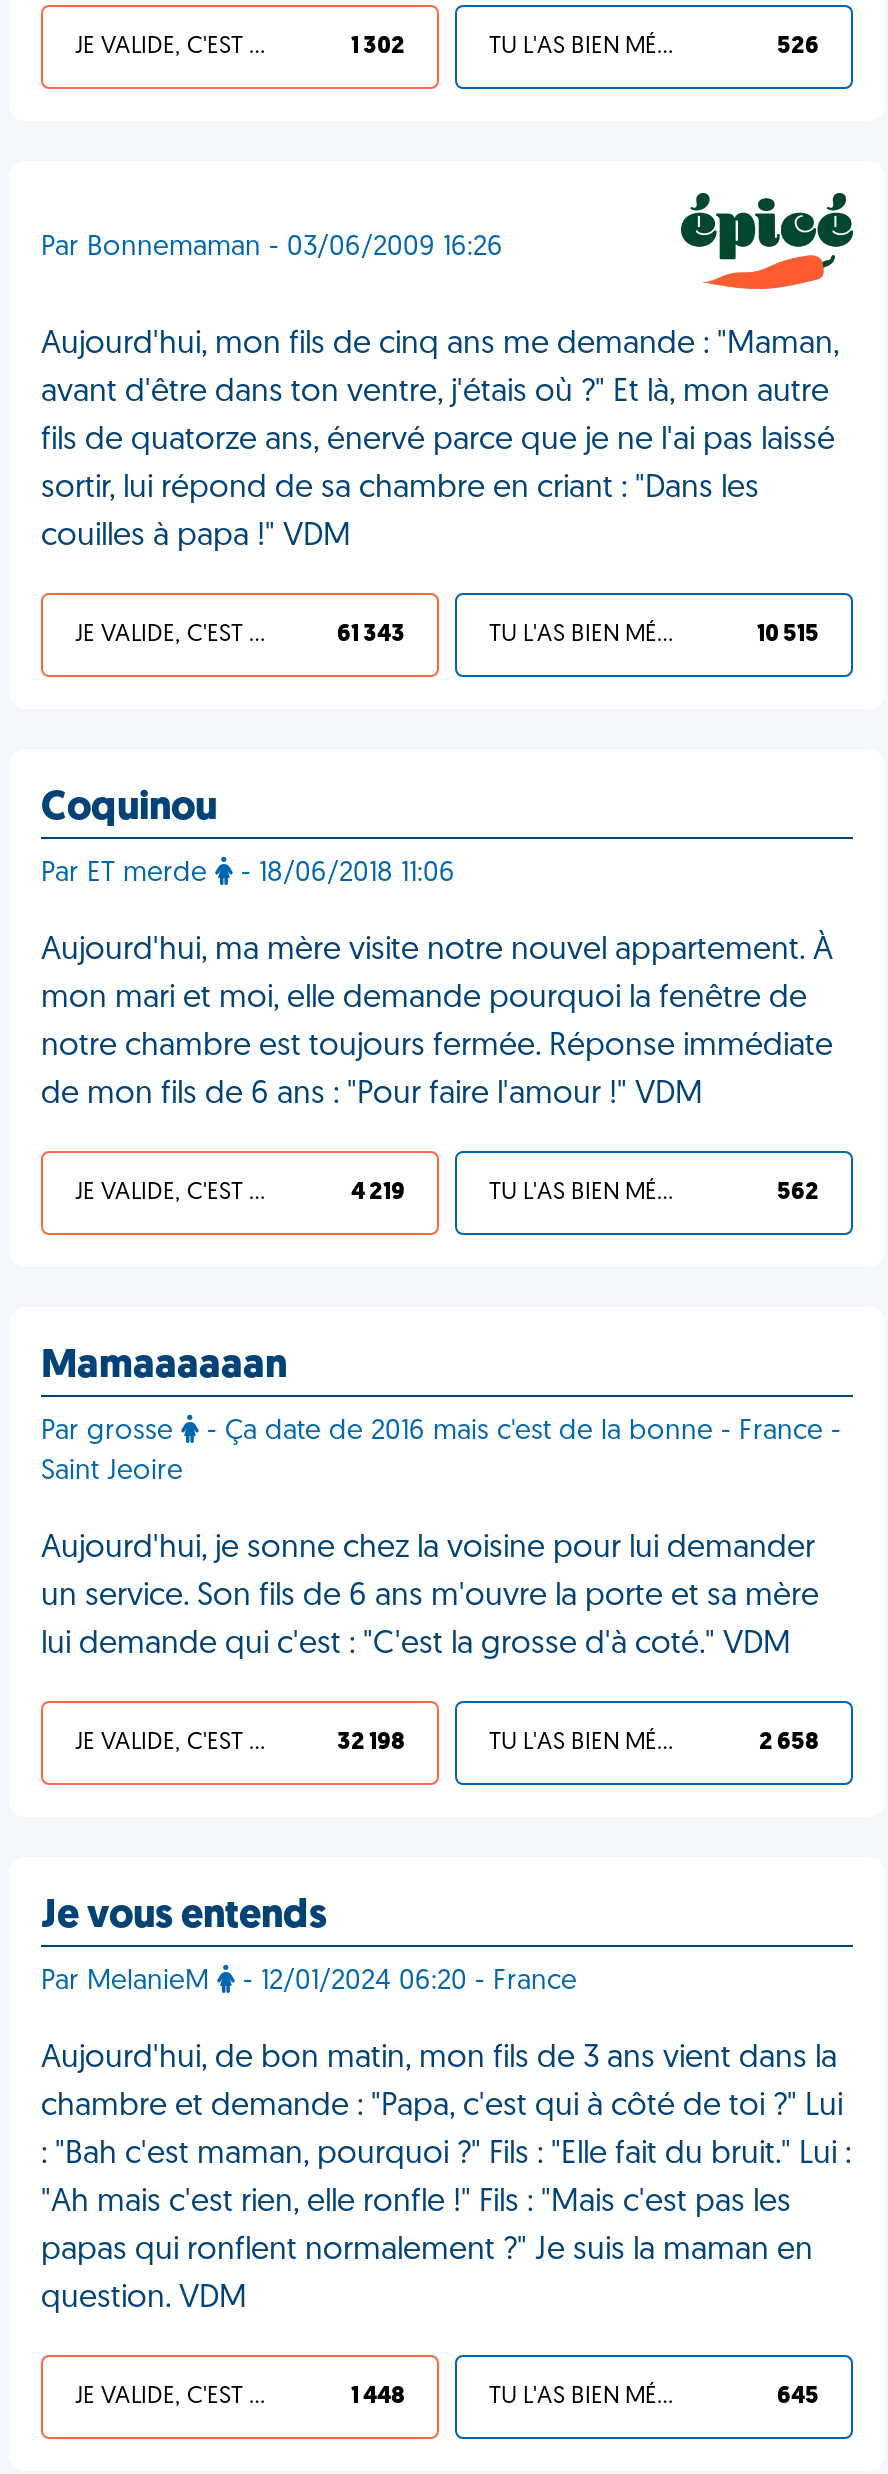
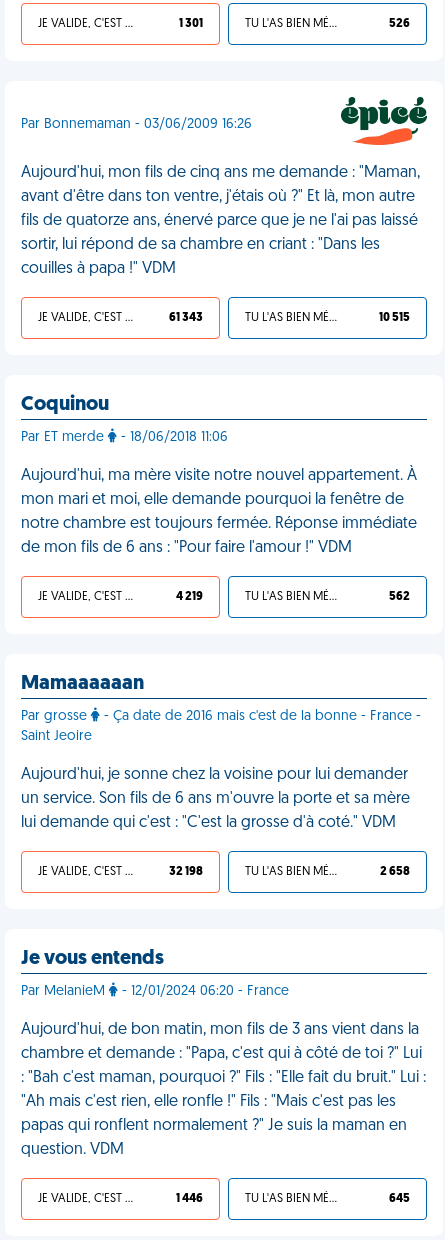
[351,35,405,59] 1 302 -> [179,18,203,30] 1 301
[351,2385,405,2409] 1 448 -> [176,1193,203,1205] 1 446

